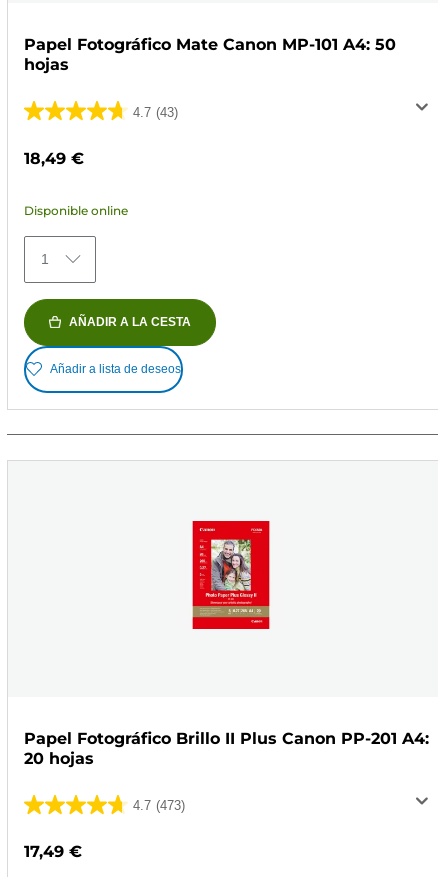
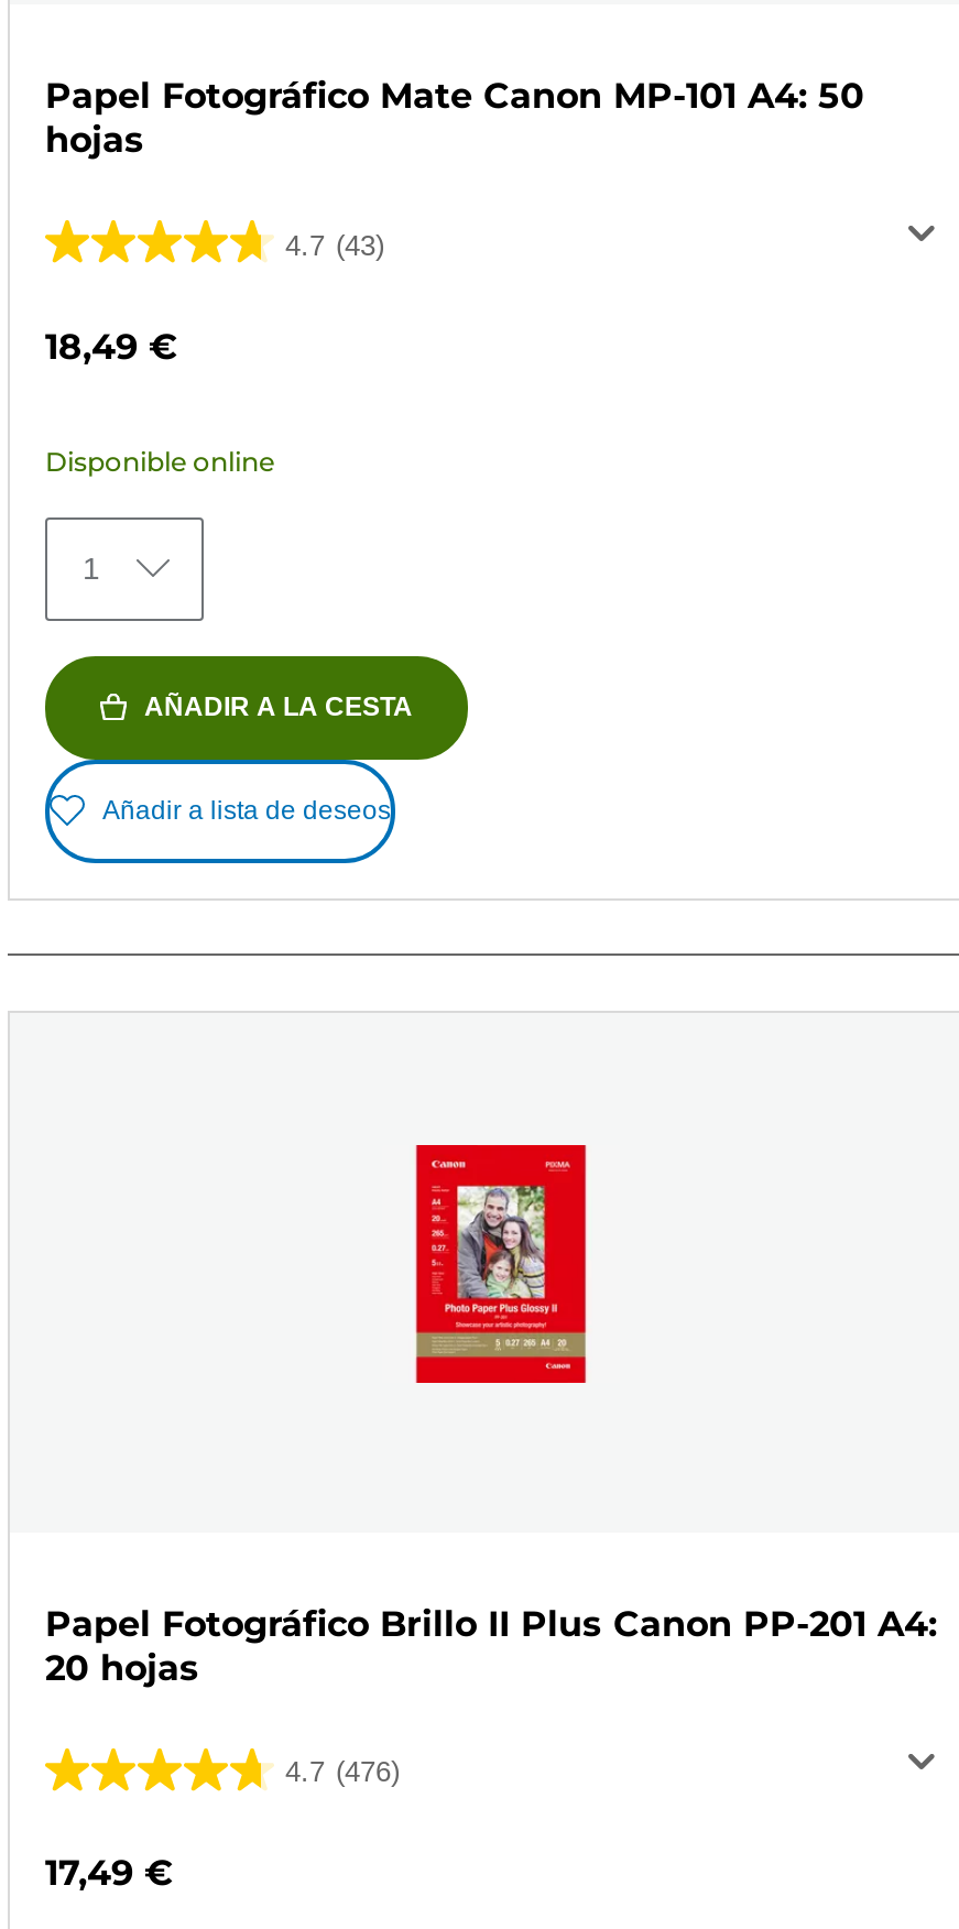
[133,798,185,813] 4.7 (473) -> [285,1755,400,1788] 4.7 (476)

